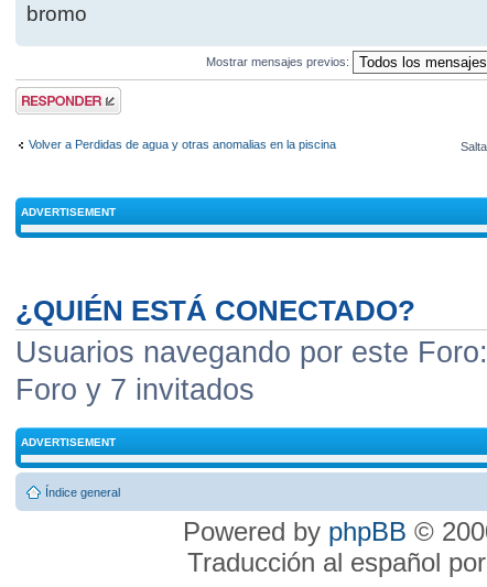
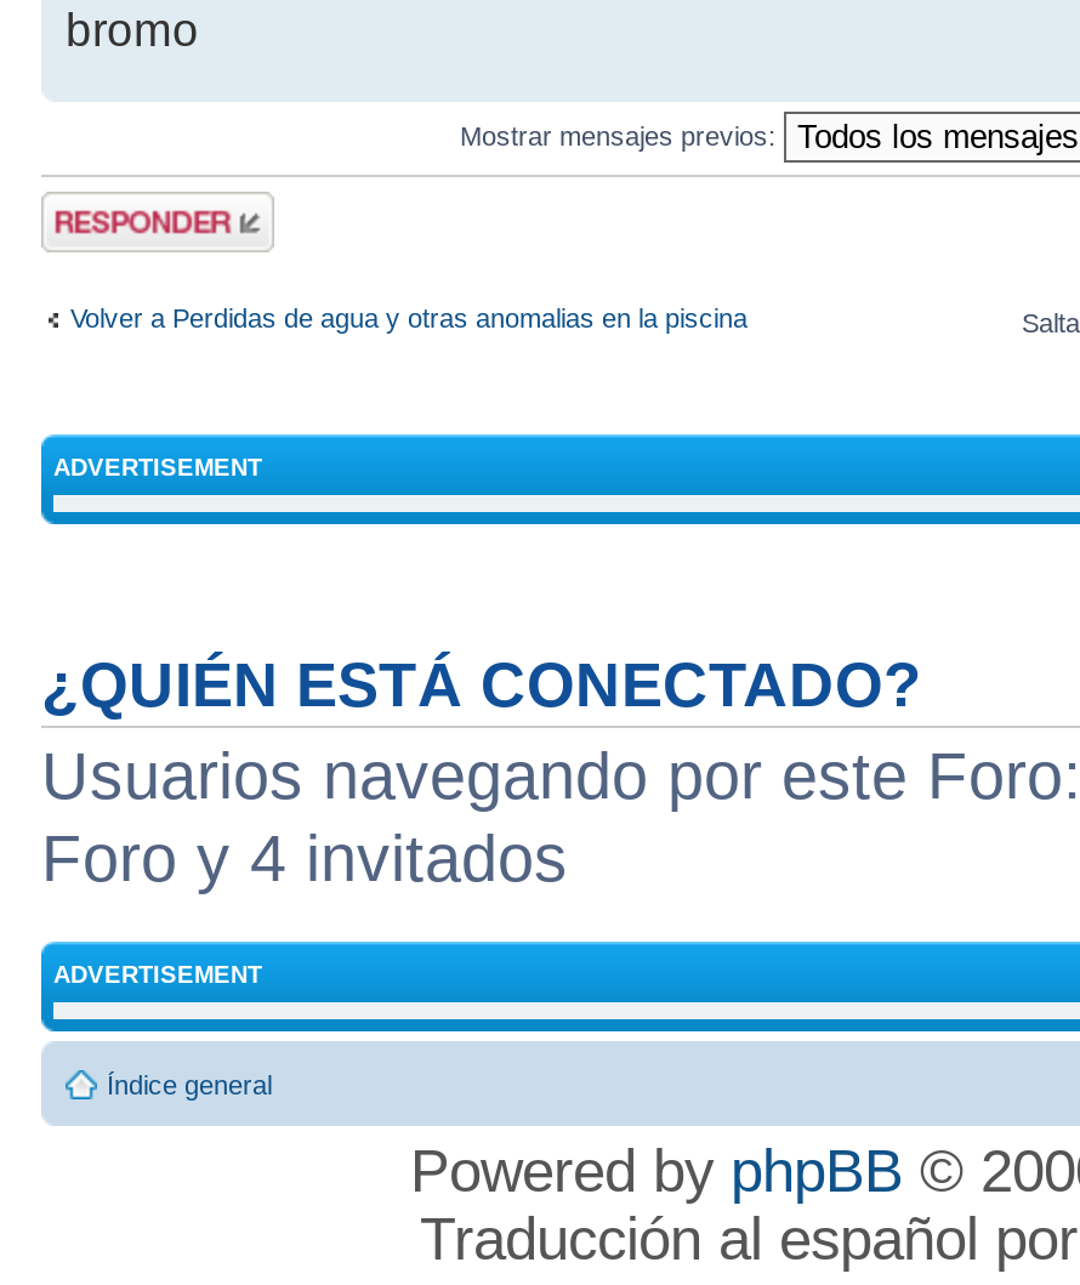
[15,374,255,407] Foro y 7 invitados -> [41,824,568,897] Foro y 4 invitados

